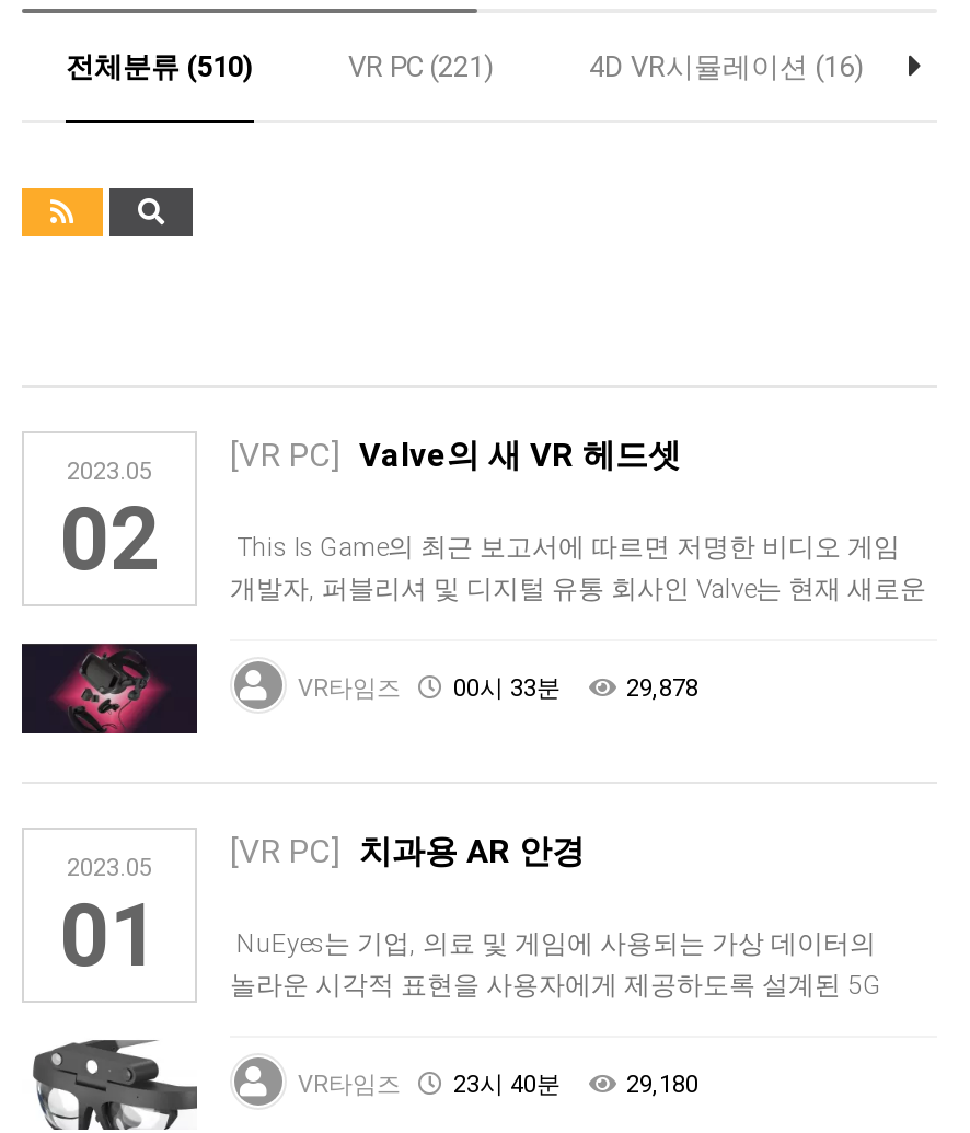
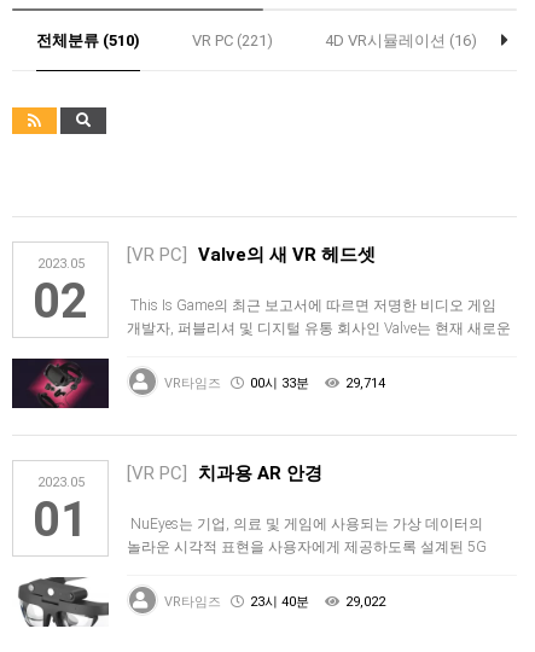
[626,674,698,702] 29,878 -> [345,375,385,391] 29,714
[626,1070,698,1099] 29,180 -> [345,594,385,609] 29,022

